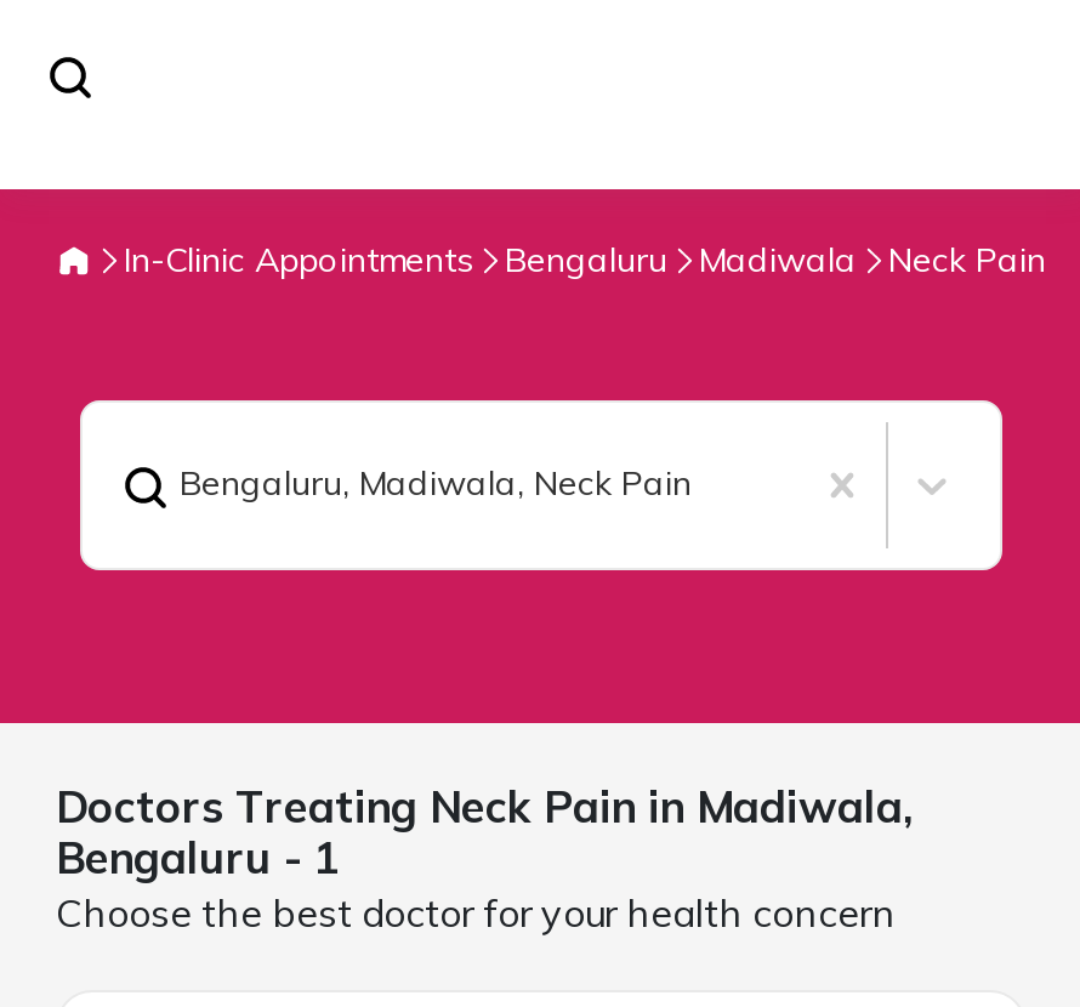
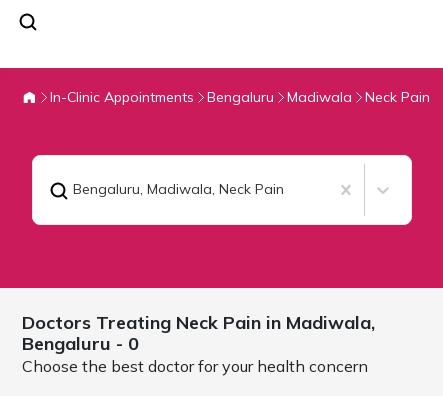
[56,829,340,885] Bengaluru - 1 -> [22,332,139,355] Bengaluru - 0

